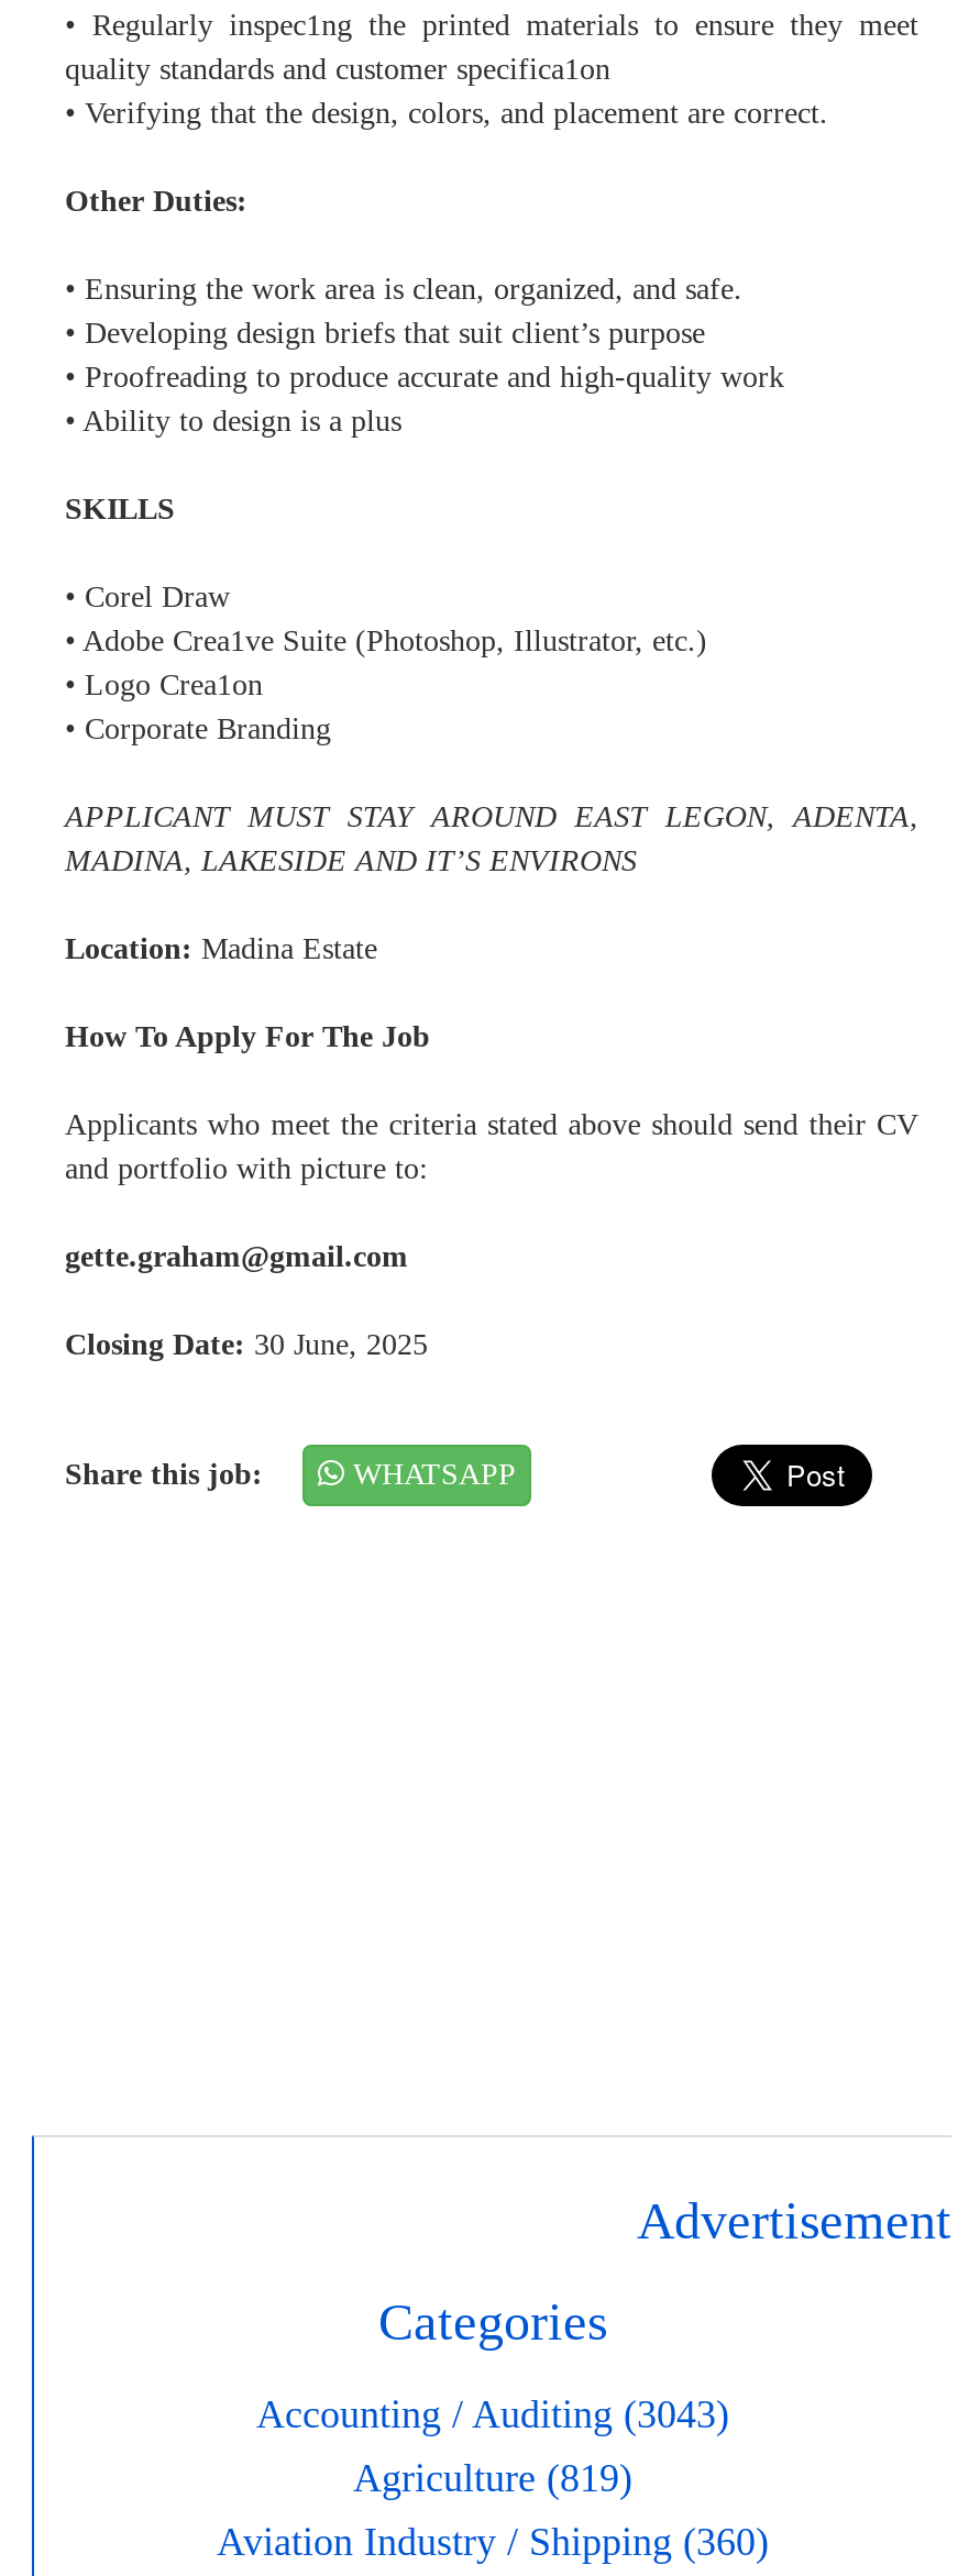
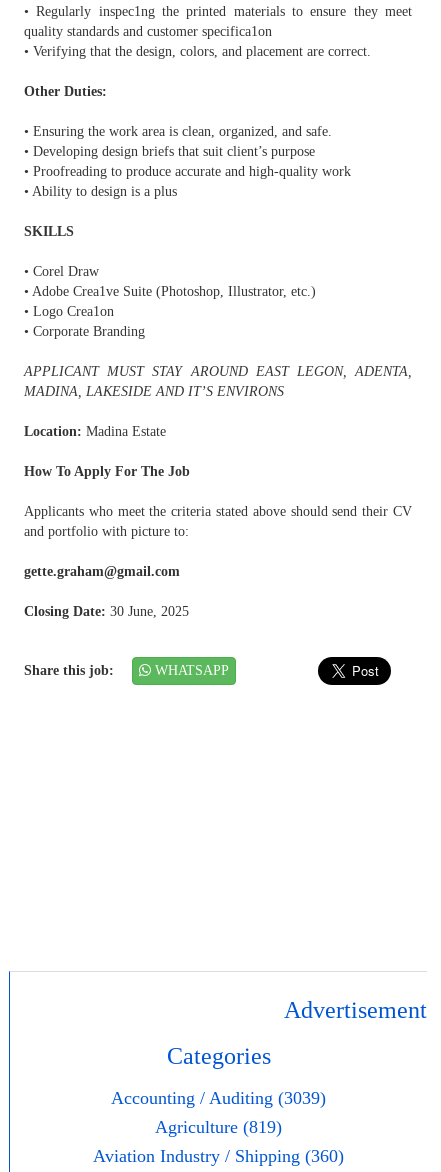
[256,2393,729,2437] Accounting / Auditing (3043) -> [111,1088,326,1108] Accounting / Auditing (3039)

